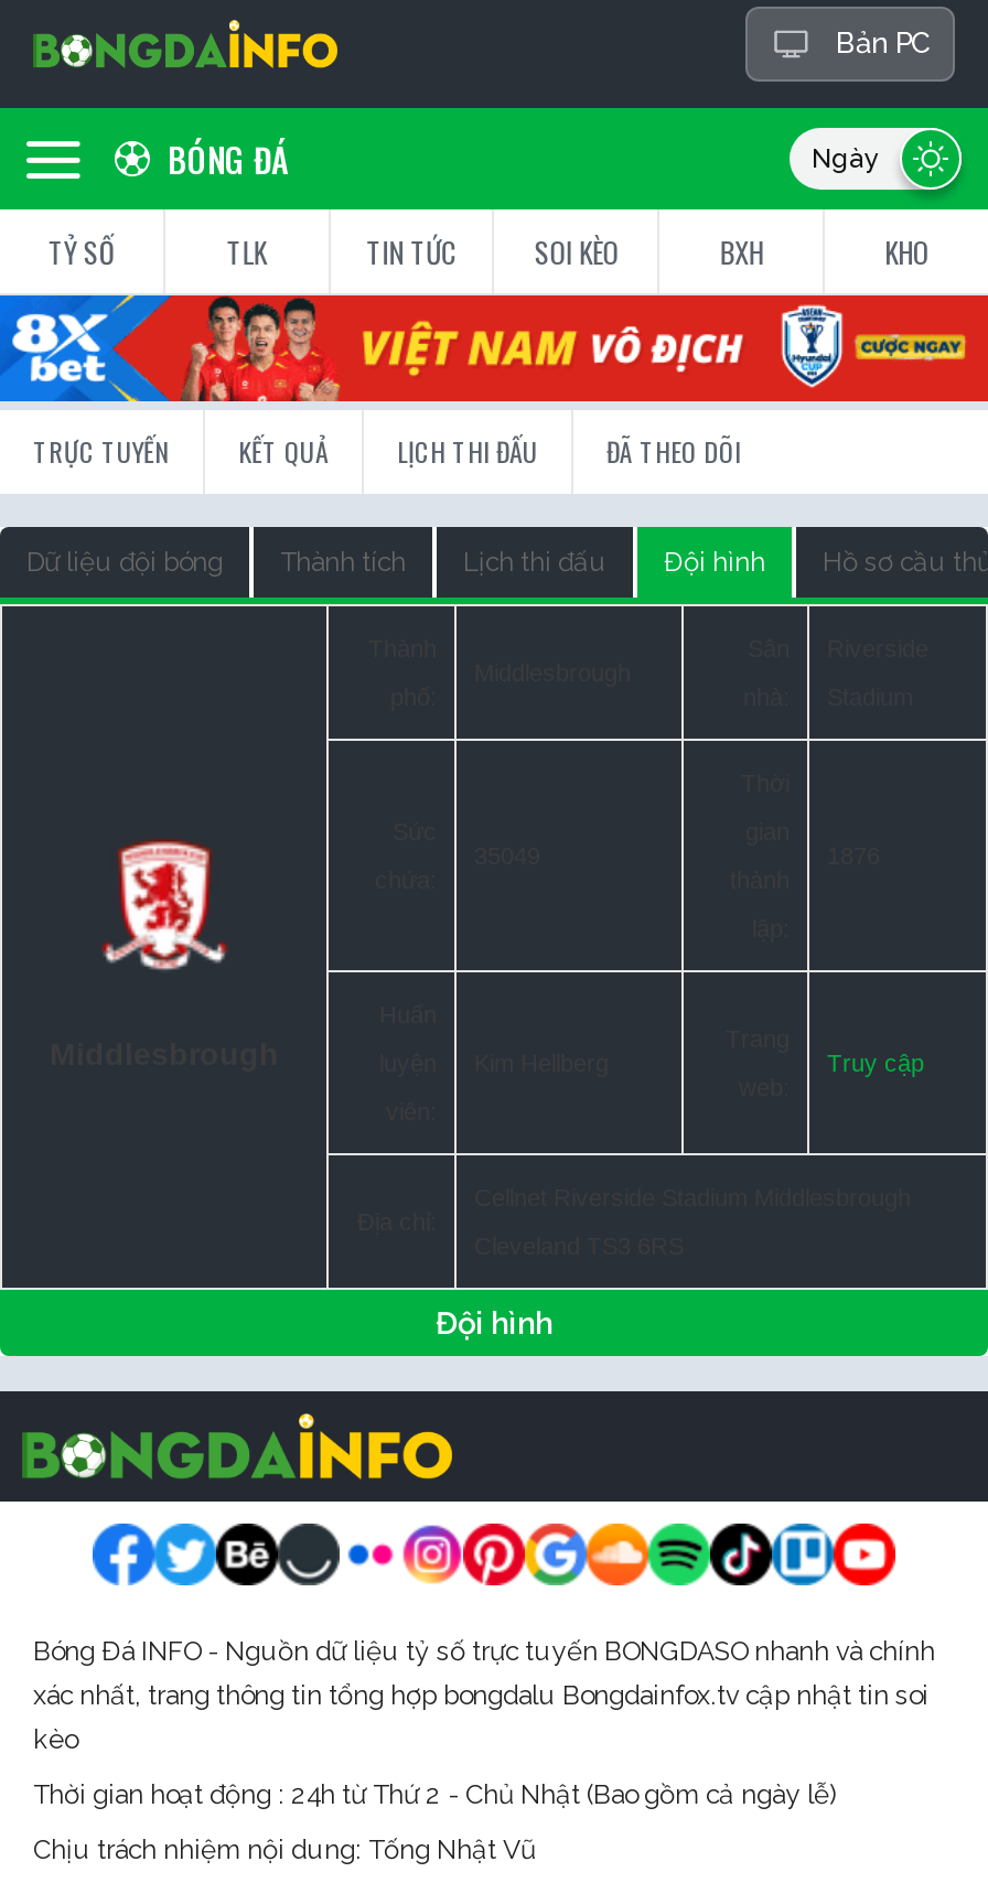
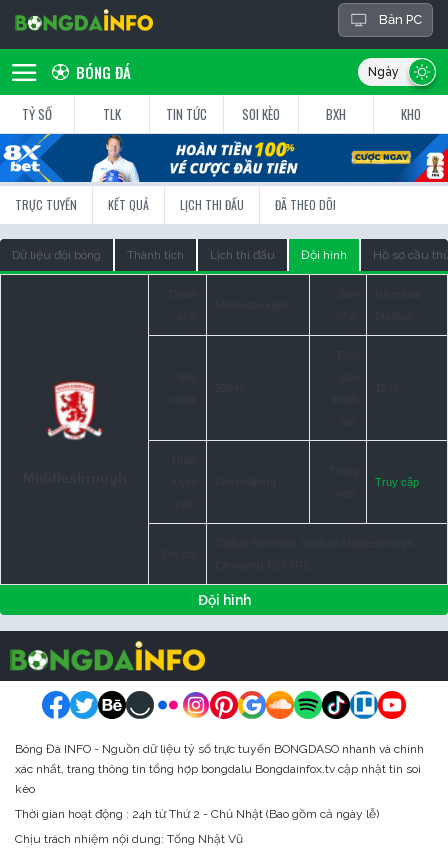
[9,293,981,403] [image] -> [3,133,445,183] [image]

